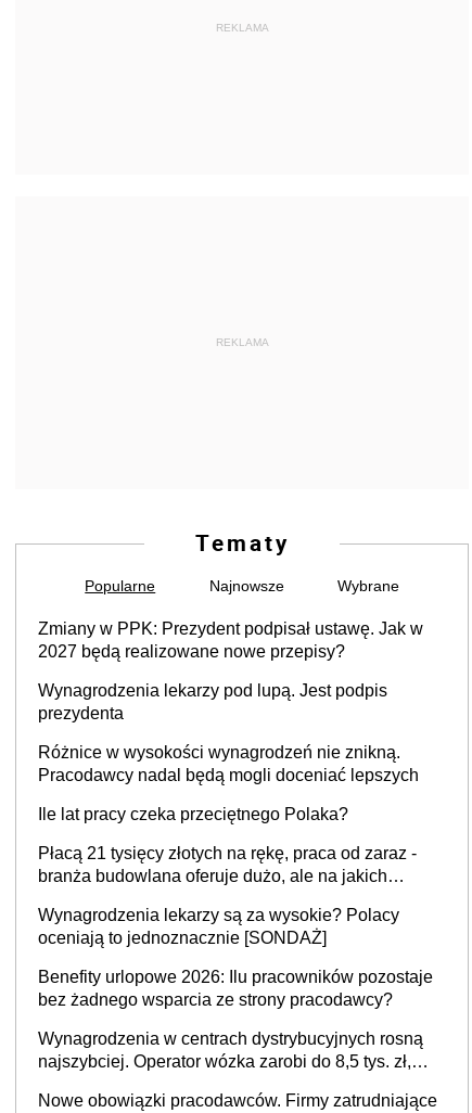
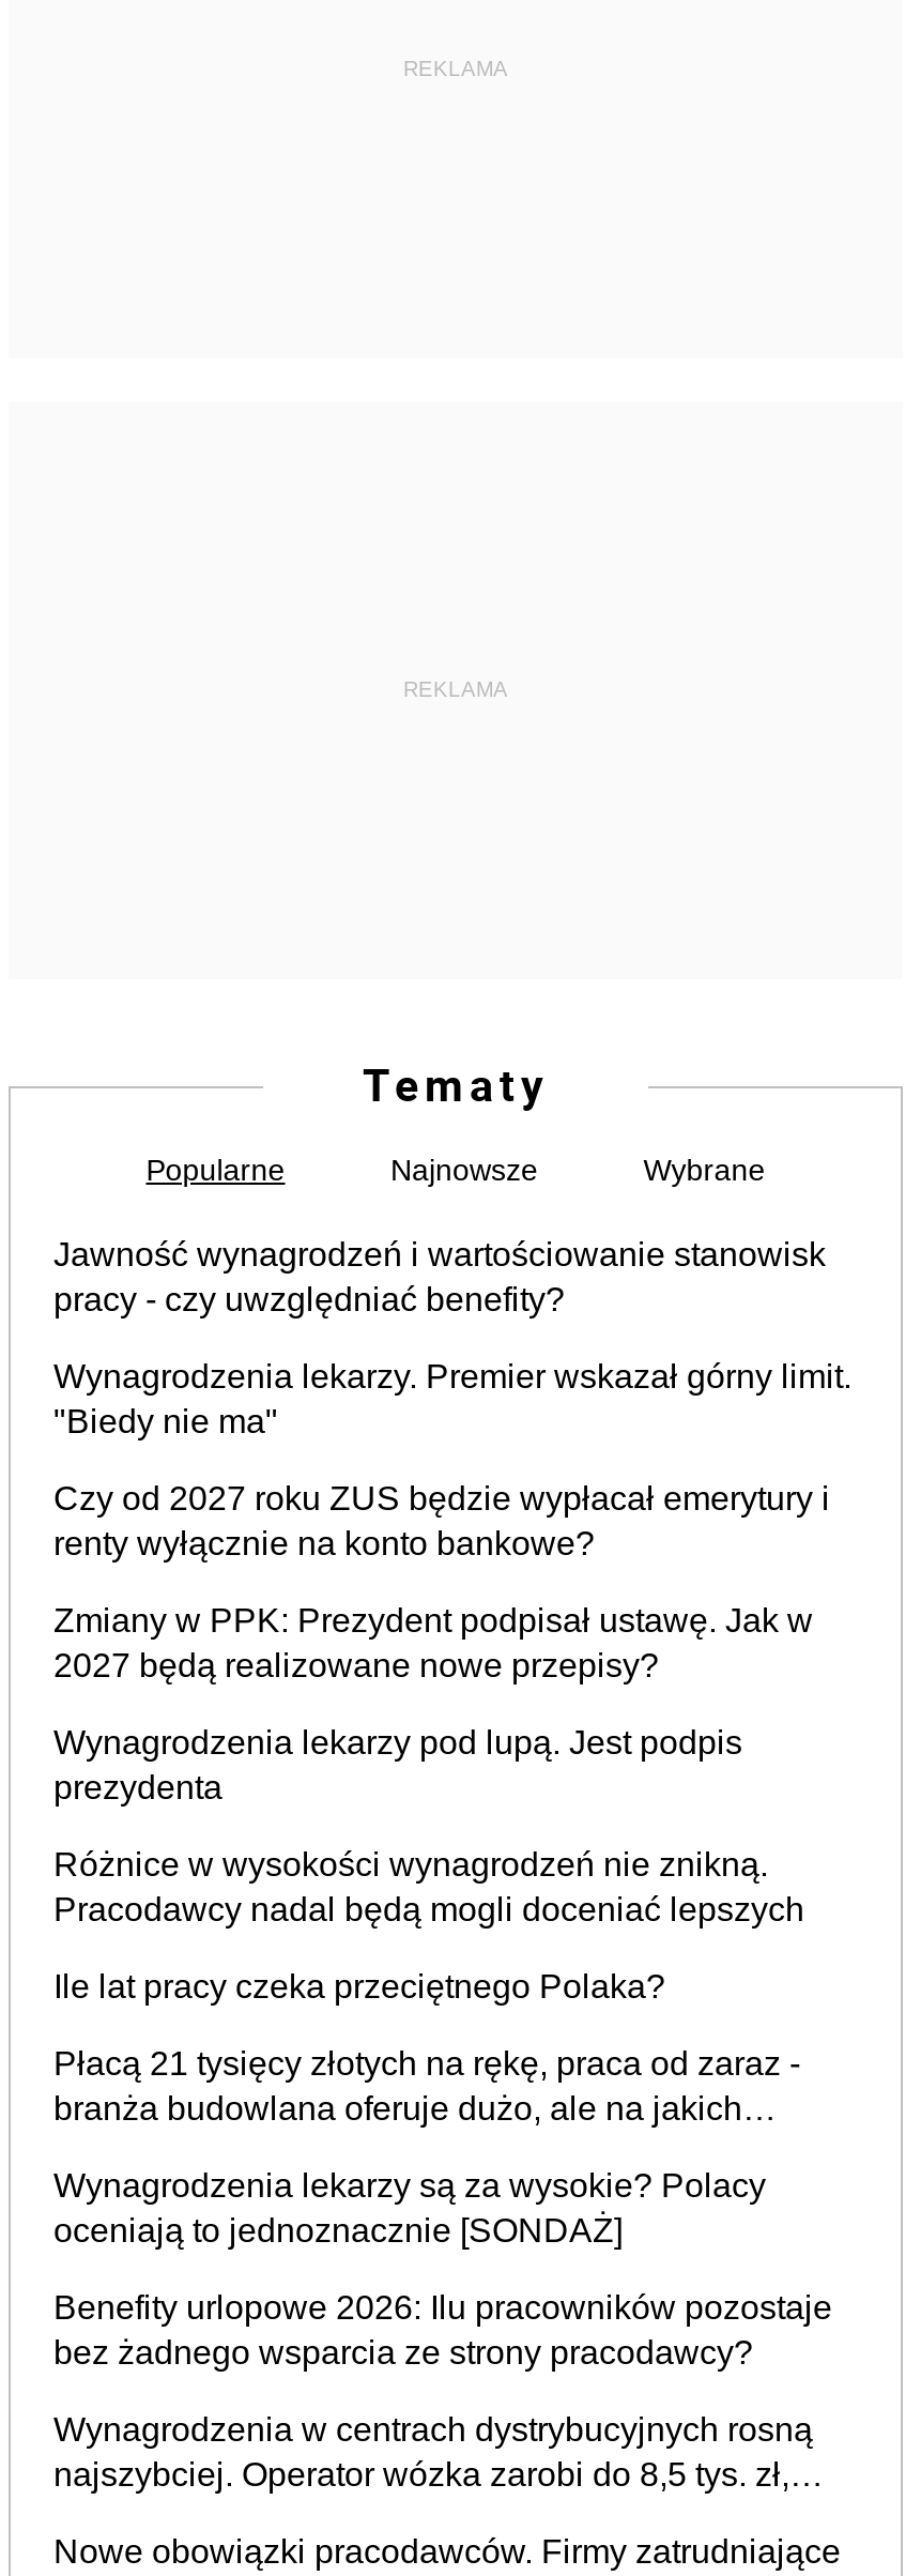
none -> [53,1236,851,1561] Jawność wynagrodzeń i wartościowanie stanowisk | pracy - czy uwzględniać benefity? | Wynagrodzenia lekarzy. Premier wskazał górny limit. | "Biedy nie ma" | Czy od 2027 roku ZUS będzie wypłacał emerytury i | renty wyłącznie na konto bankowe?

